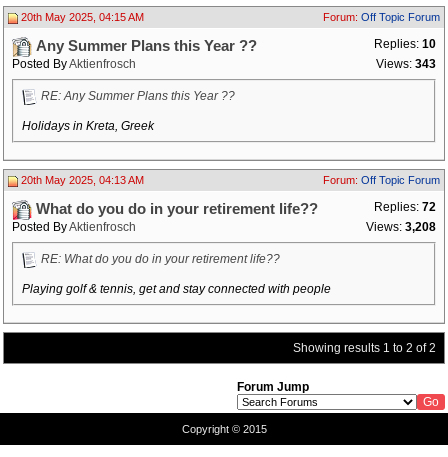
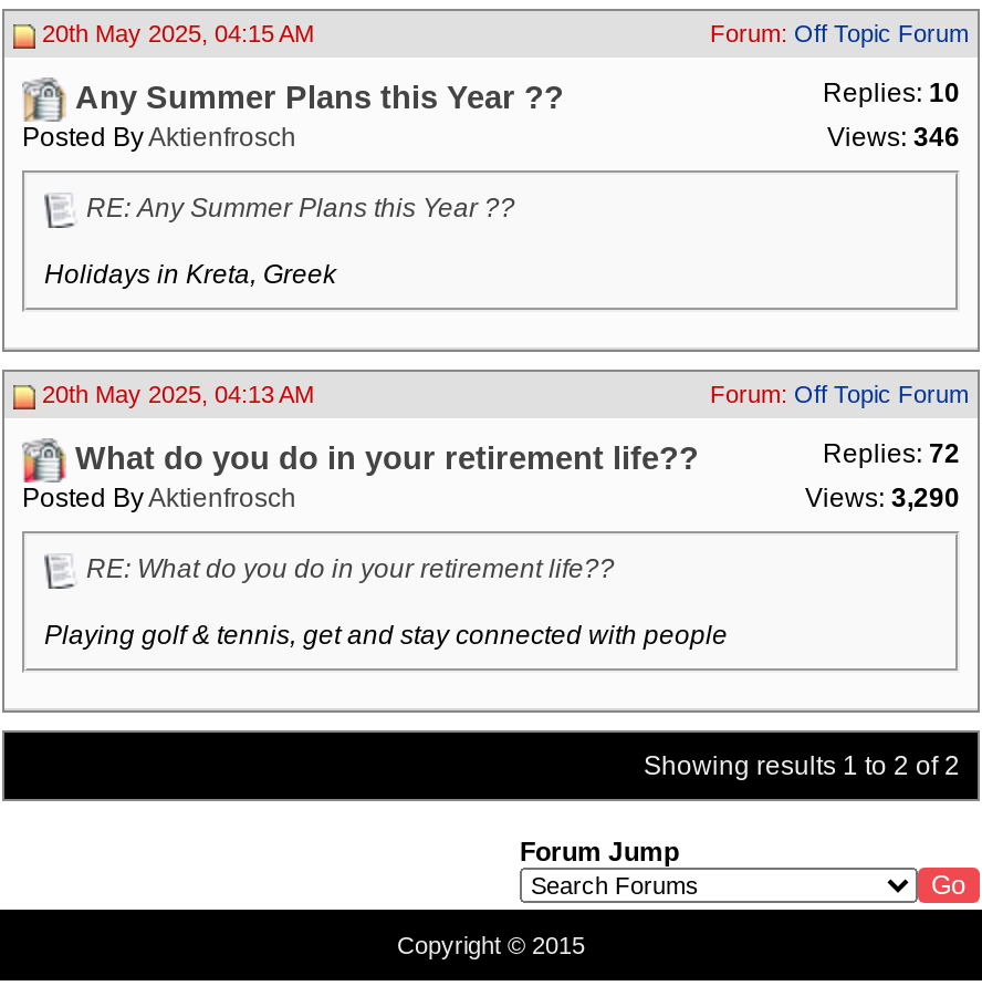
[376,57,436,71] Views: 343 -> [827,122,960,153] Views: 346
[366,220,436,234] Views: 3,208 -> [805,482,960,513] Views: 3,290

